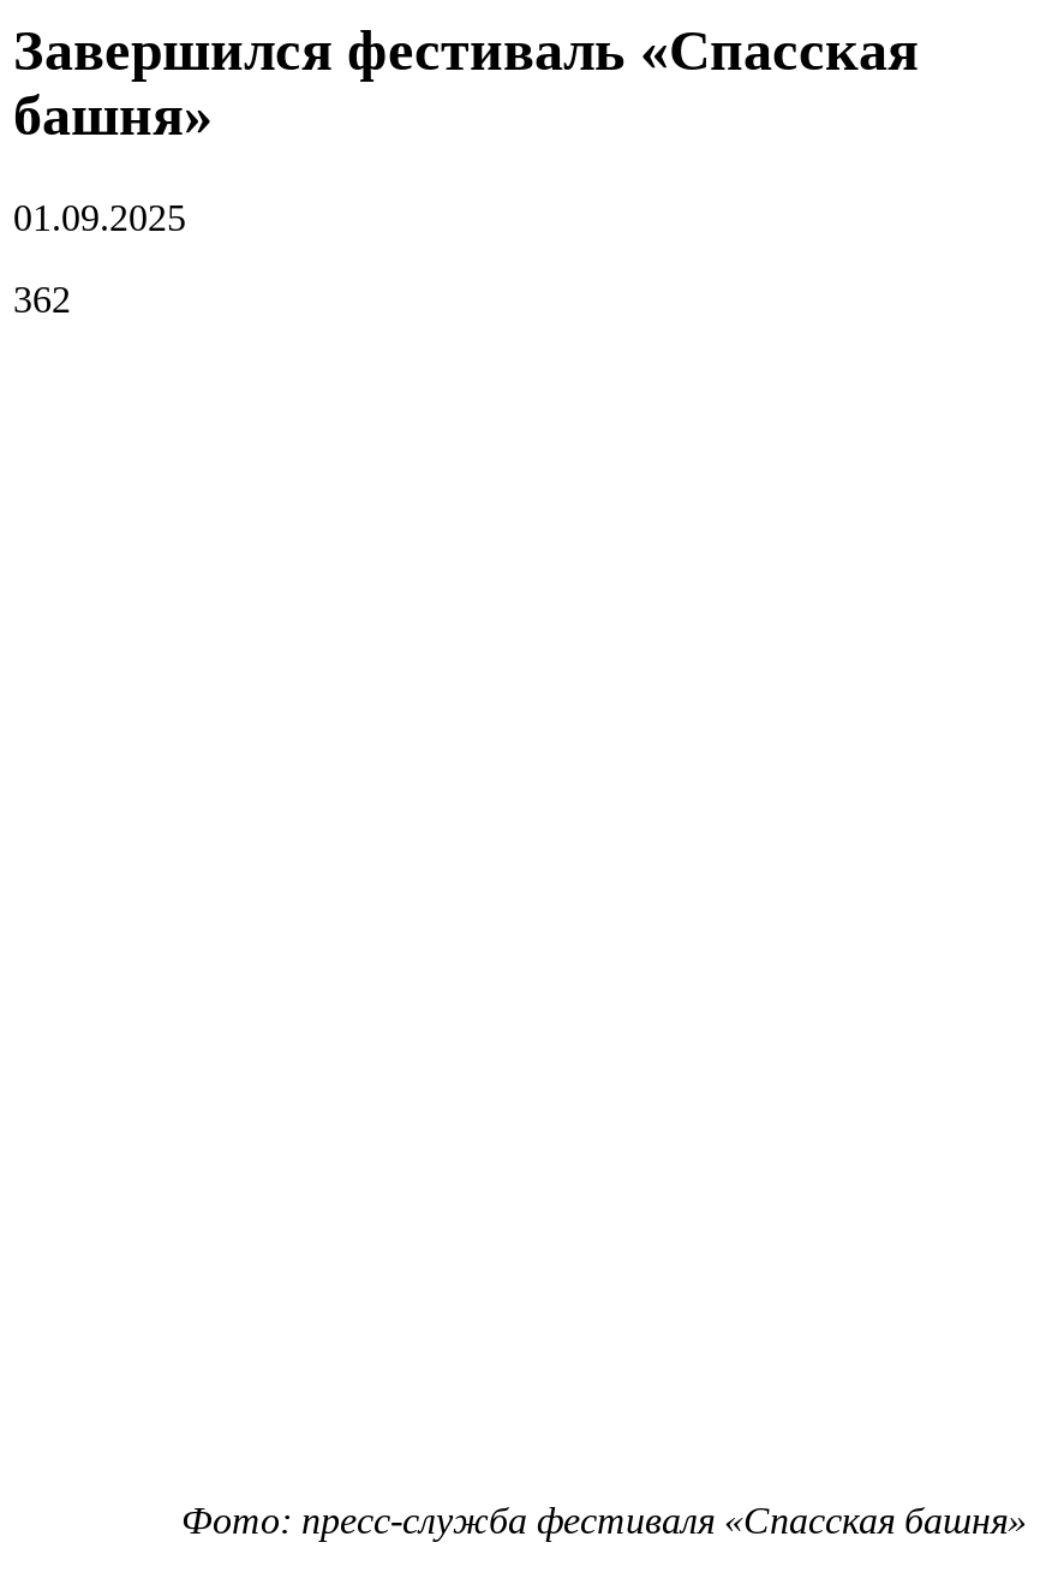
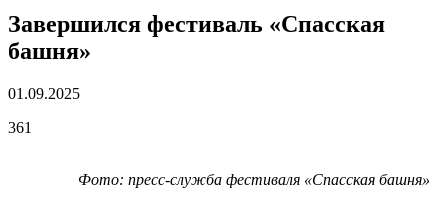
[13,278,71,319] 362 -> [8,119,32,136] 361

